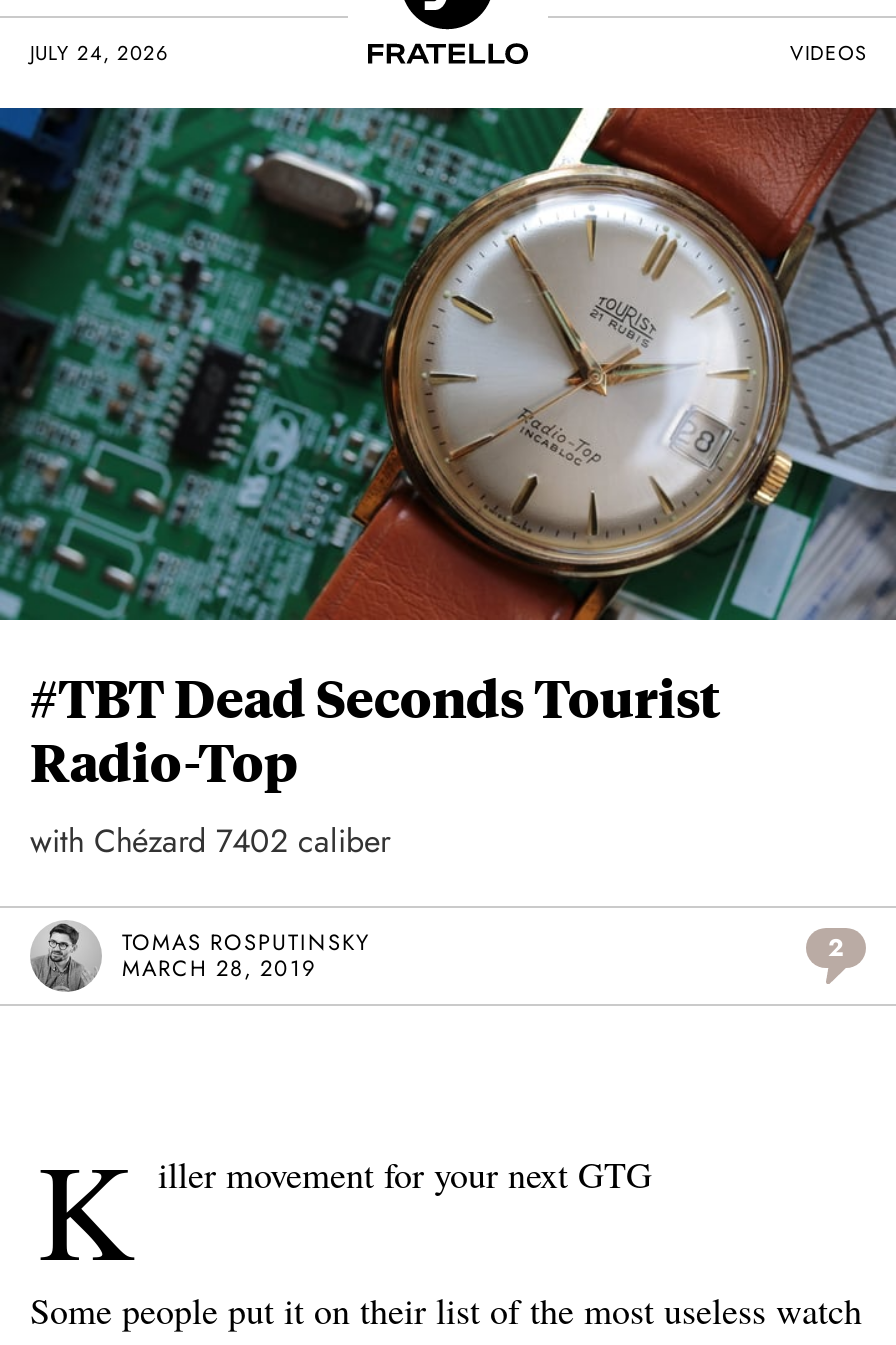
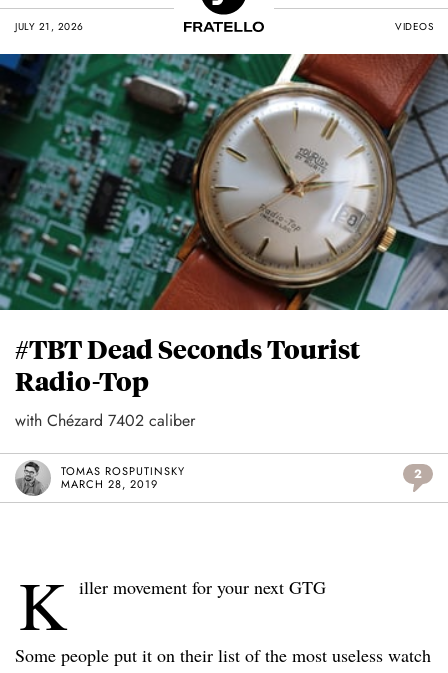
[30,38,169,68] JULY 24, 2026 -> [15,19,83,34] JULY 21, 2026

